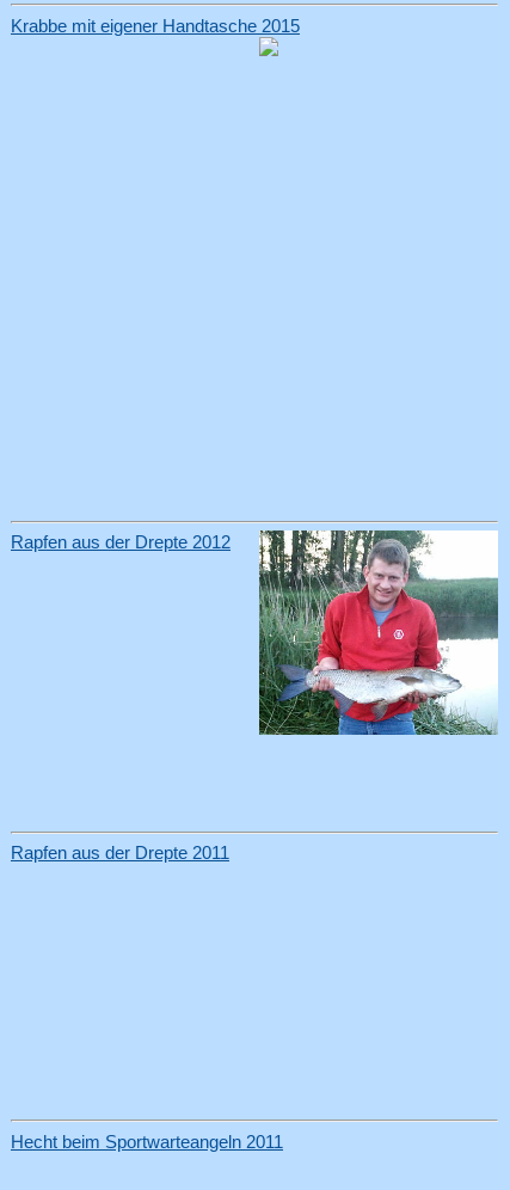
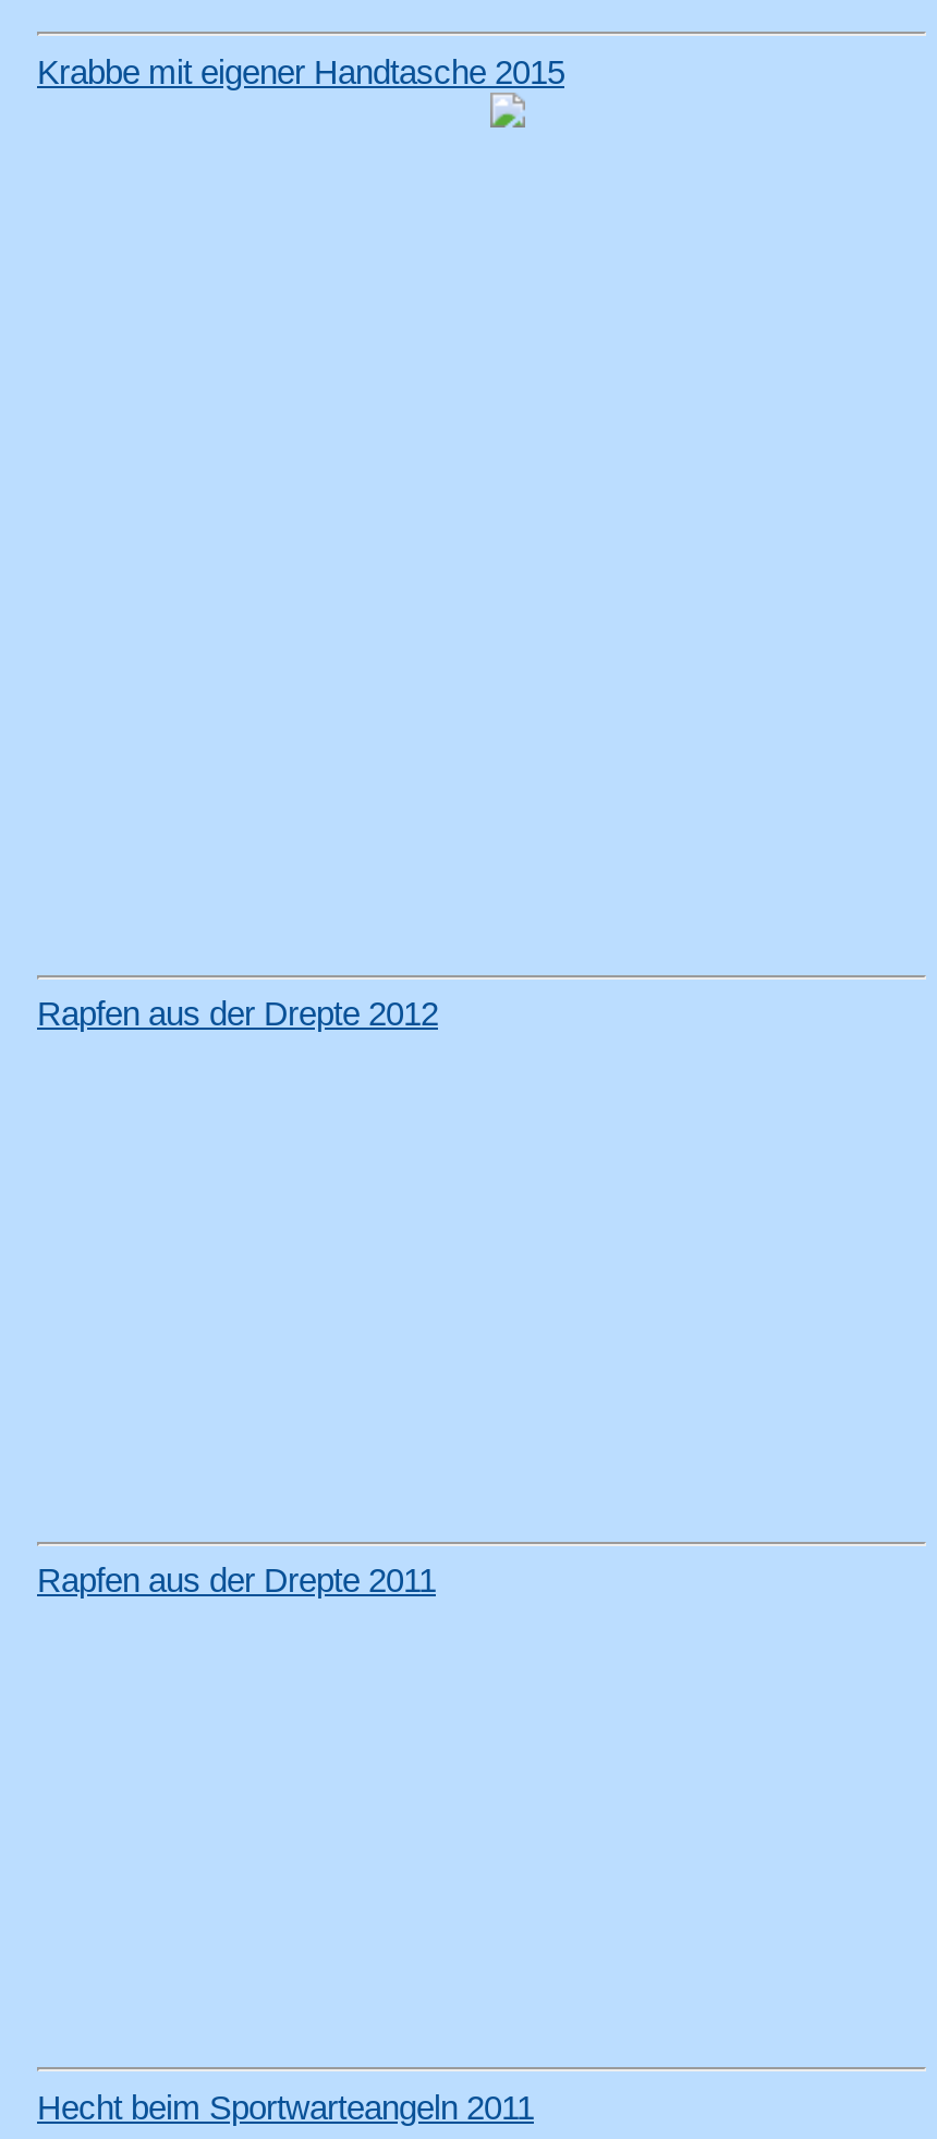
[258,529,499,736] [image] -> none

